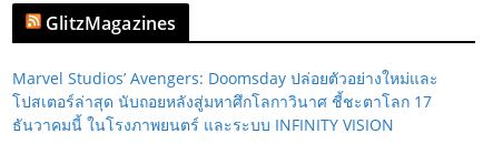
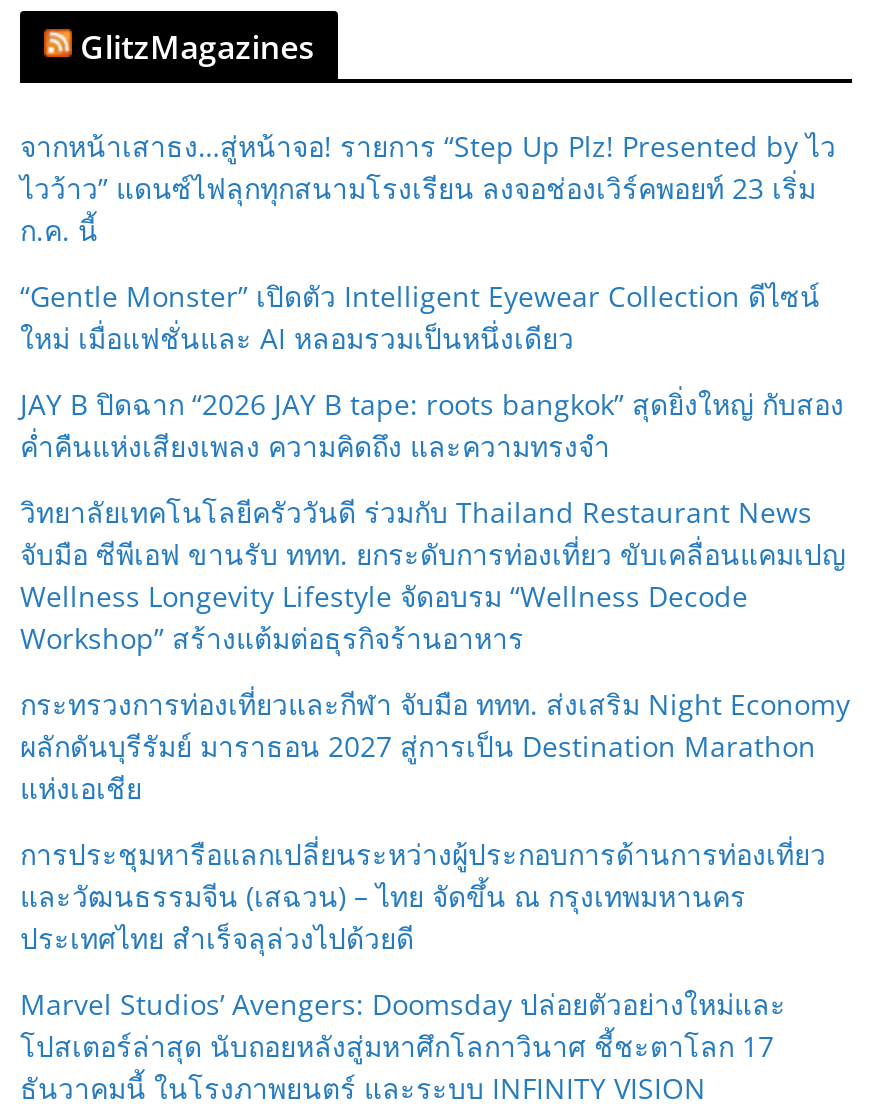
none -> [20,128,850,958] จากหน้าเสาธง…สู่หน้าจอ! รายการ “Step Up Plz! Presented by ไว | ไวว้าว” แดนซ์ไฟลุกทุกสนามโรงเรียน ลงจอช่องเวิร์คพอยท์ 23 เริ่ม | ก.ค. นี้ | “Gentle Monster” เปิดตัว Intelligent Eyewear Collection ดีไซน์ | ใหม่ เมื่อแฟชั่นและ AI หลอมรวมเป็นหนึ่งเดียว | JAY B ปิดฉาก “2026 JAY B tape: roots bangkok” สุดยิ่งใหญ่ กับสอง | ค่ำคืนแห่งเสียงเพลง ความคิดถึง และความทรงจำ | วิทยาลัยเทคโนโลยีครัววันดี ร่วมกับ Thailand Restaurant News | จับมือ ซีพีเอฟ ขานรับ ททท. ยกระดับการท่องเที่ยว ขับเคลื่อนแคมเปญ | Wellness Longevity Lifestyle จัดอบรม “Wellness Decode | Workshop” สร้างแต้มต่อธุรกิจร้านอาหาร | กระทรวงการท่องเที่ยวและกีฬา จับมือ ททท. ส่งเสริม Night Economy | ผลักดันบุรีรัมย์ มาราธอน 2027 สู่การเป็น Destination Marathon | แห่งเอเชีย | การประชุมหารือแลกเปลี่ยนระหว่างผู้ประกอบการด้านการท่องเที่ยว | และวัฒนธรรมจีน (เสฉวน) – ไทย จัดขึ้น ณ กรุงเทพมหานคร | ประเทศไทย สำเร็จลุล่วงไปด้วยดี

